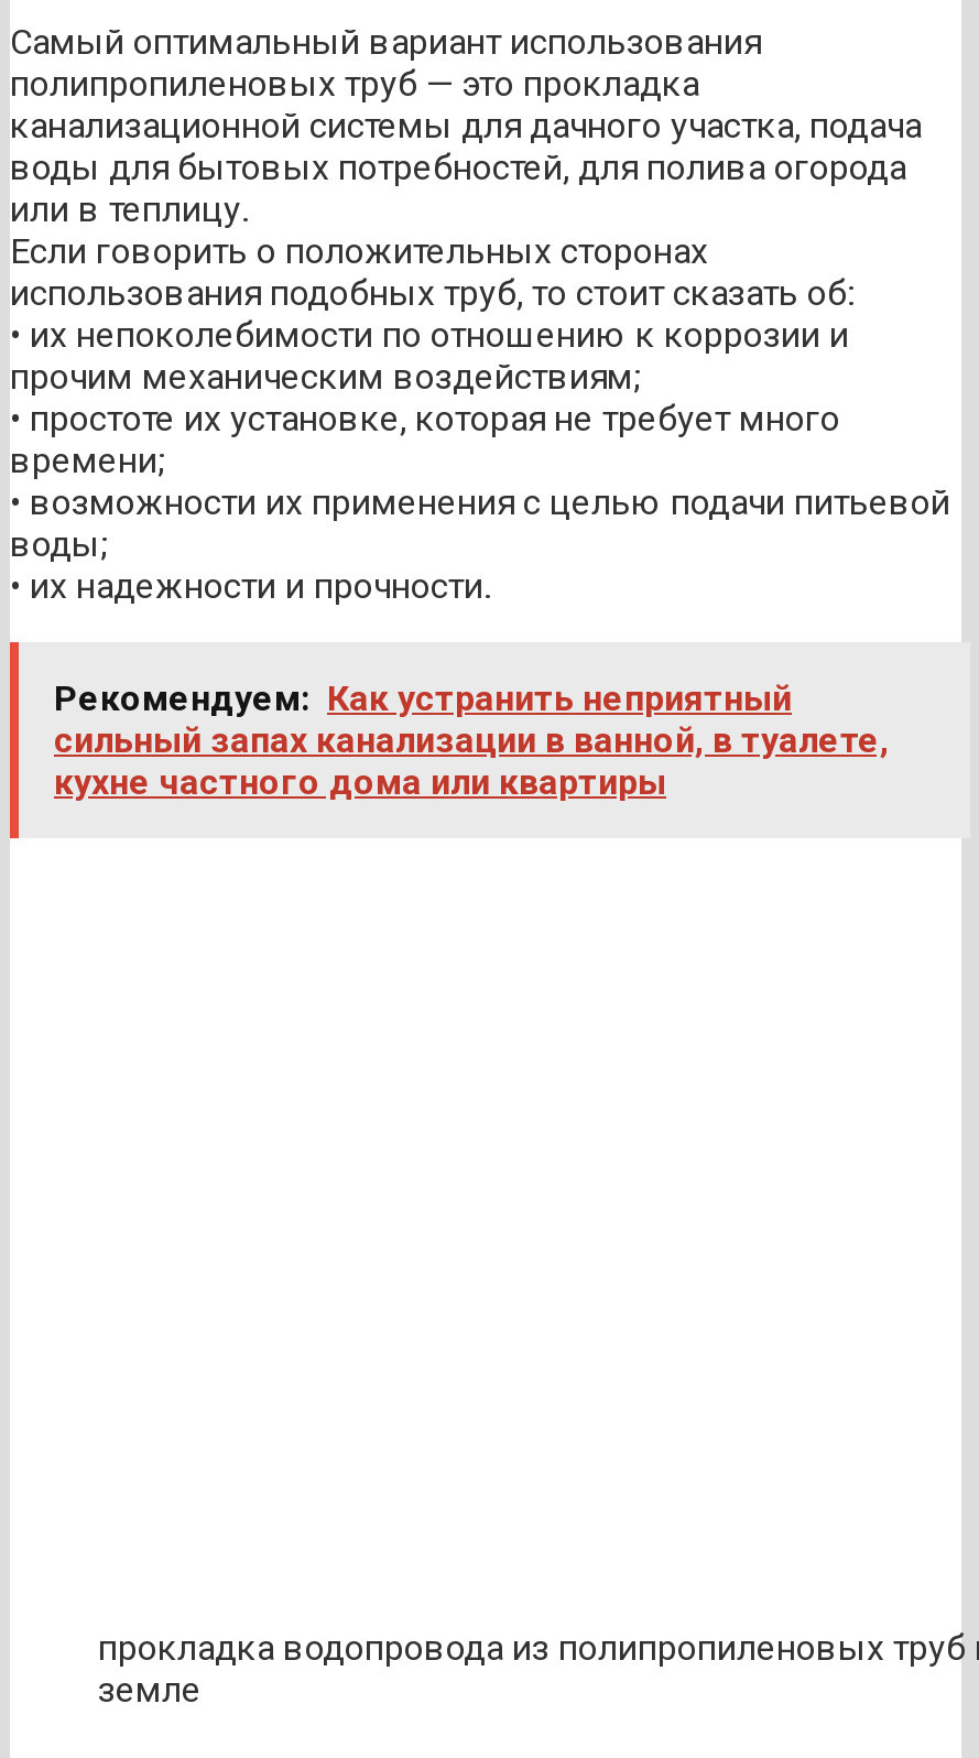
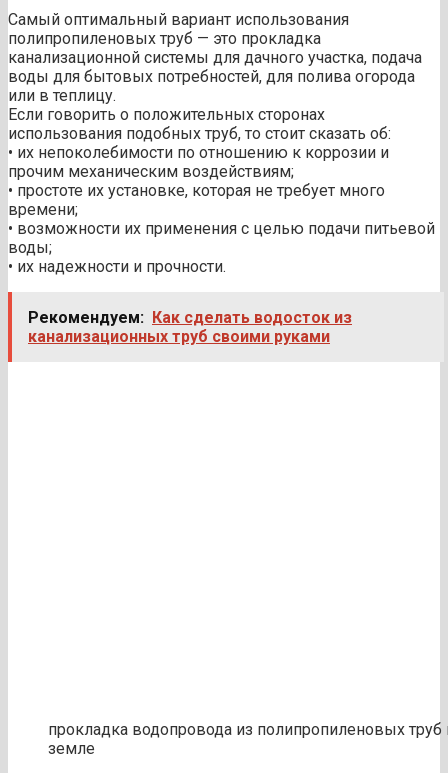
[54,678,889,803] Рекомендуем: Как устранить неприятный | сильный запах канализации в ванной, в туалете, | кухне частного дома или квартиры -> [28,308,352,346] Рекомендуем: Как сделать водосток из | канализационных труб своими руками

